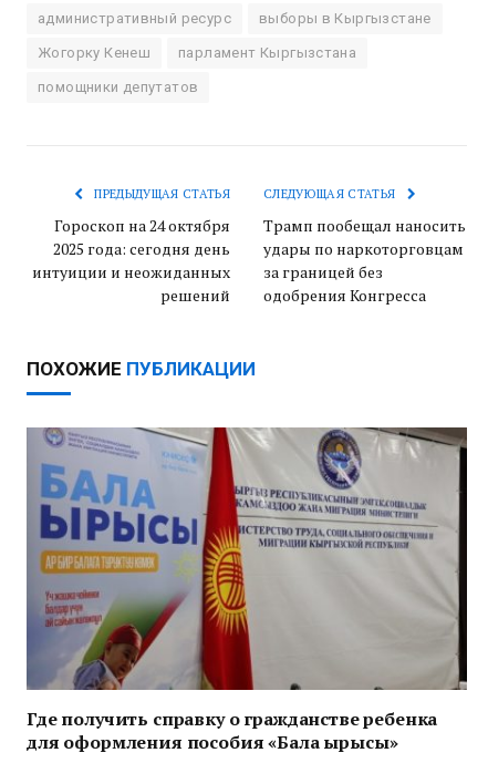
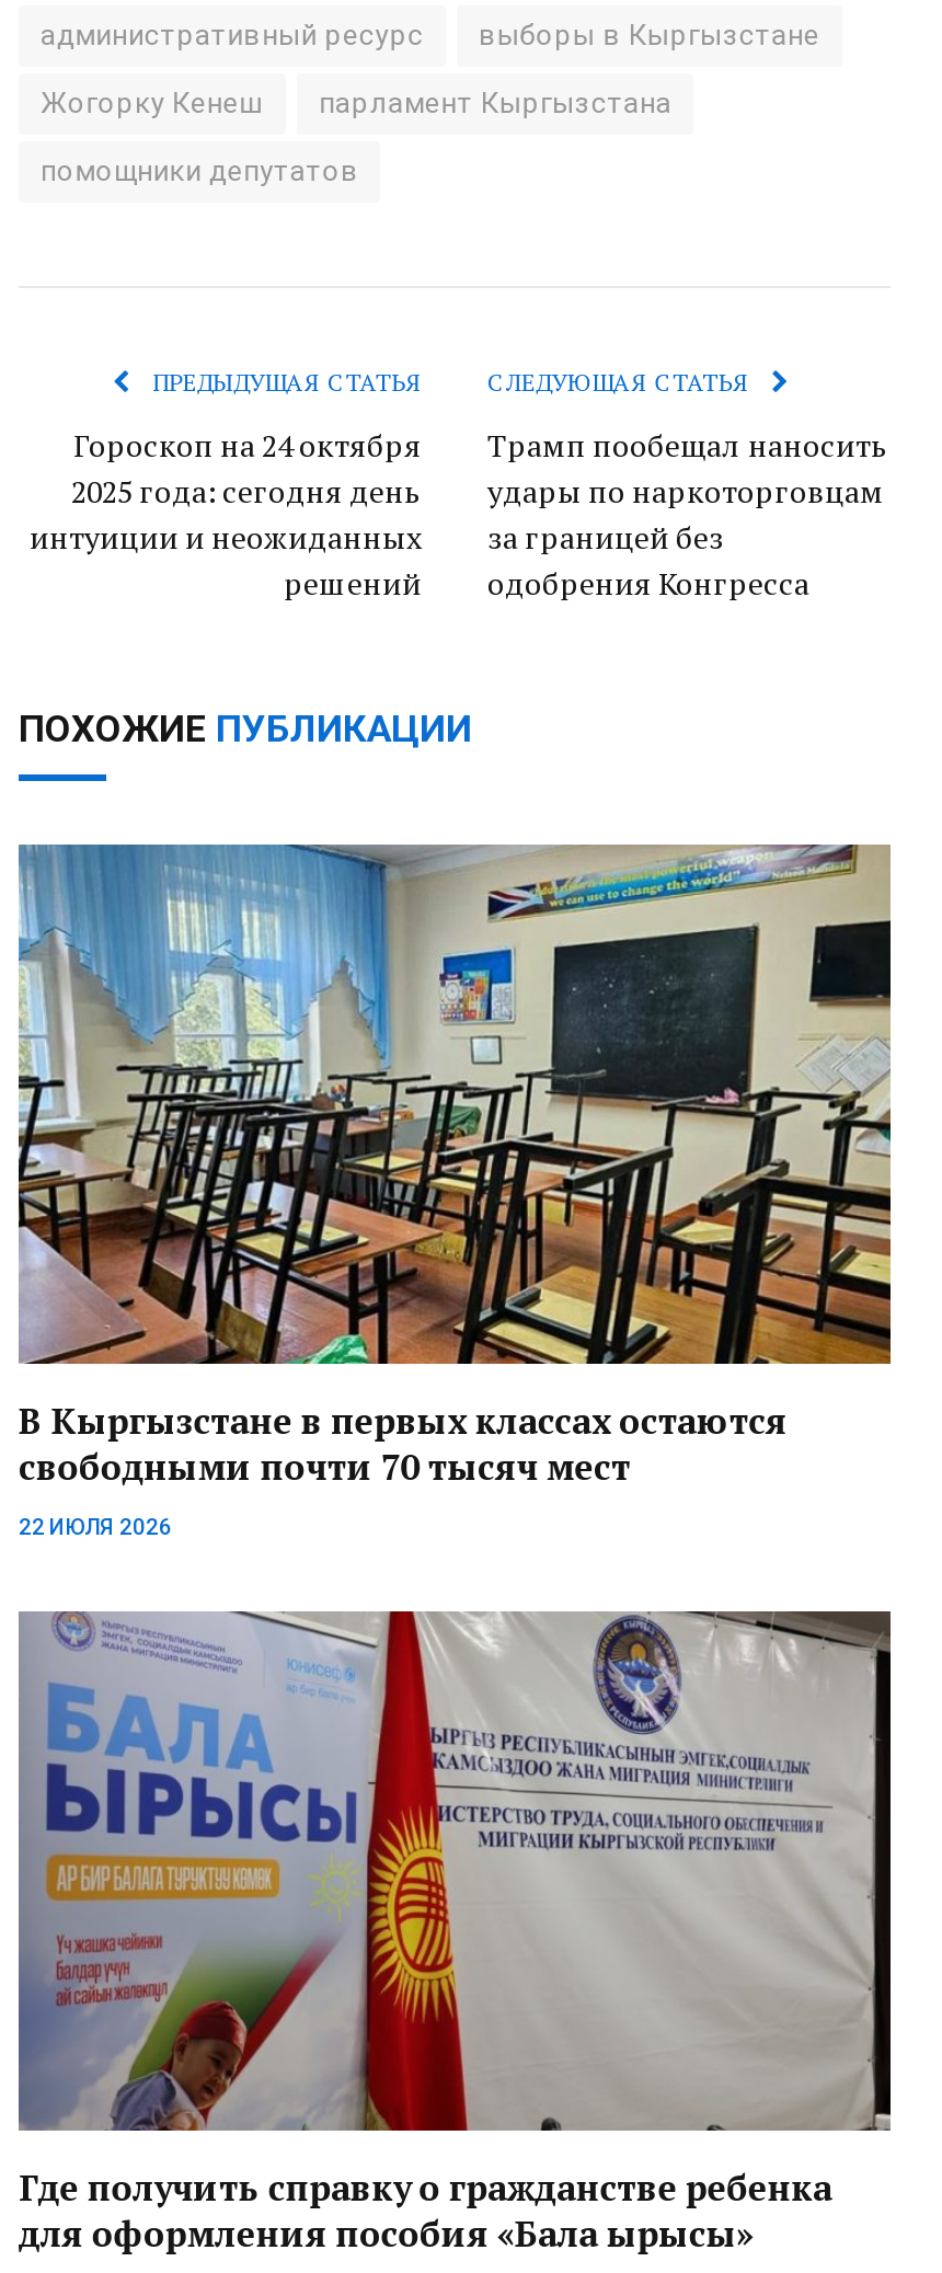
none -> [16,842,893,1539] [image] | В Кыргызстане в первых классах остаются | свободными почти 70 тысяч мест | 22 ИЮЛЯ 2026

